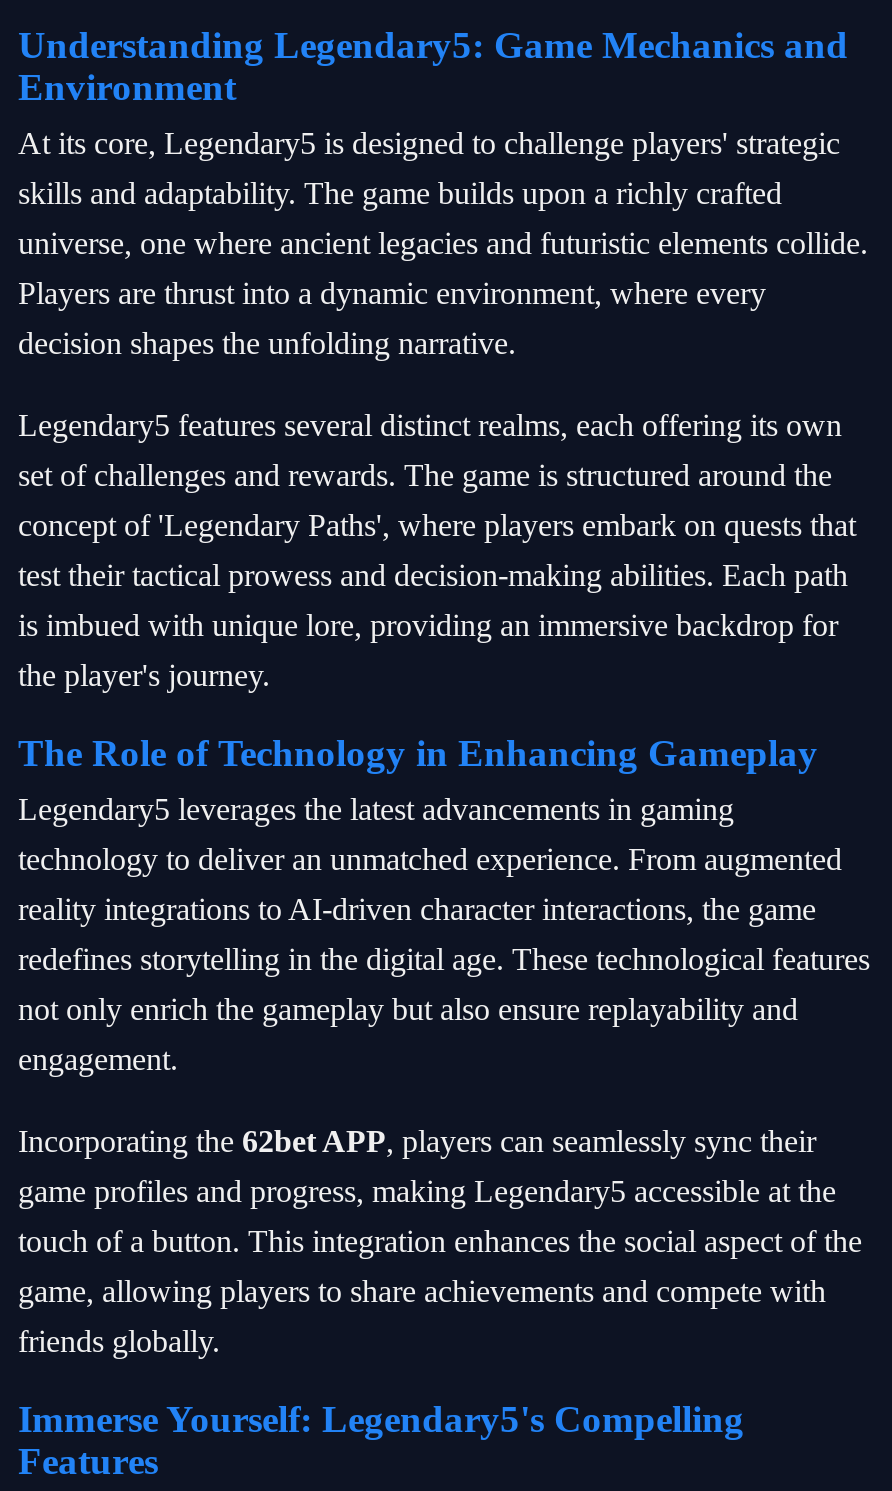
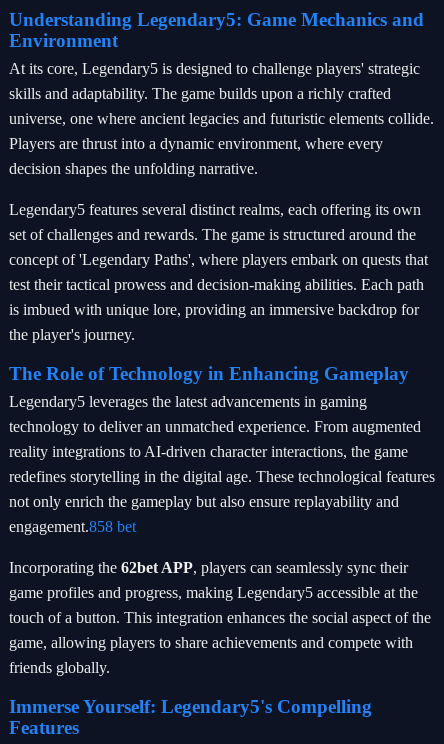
[18,1042,178,1076] engagement. -> [9,518,136,535] engagement.858 bet

